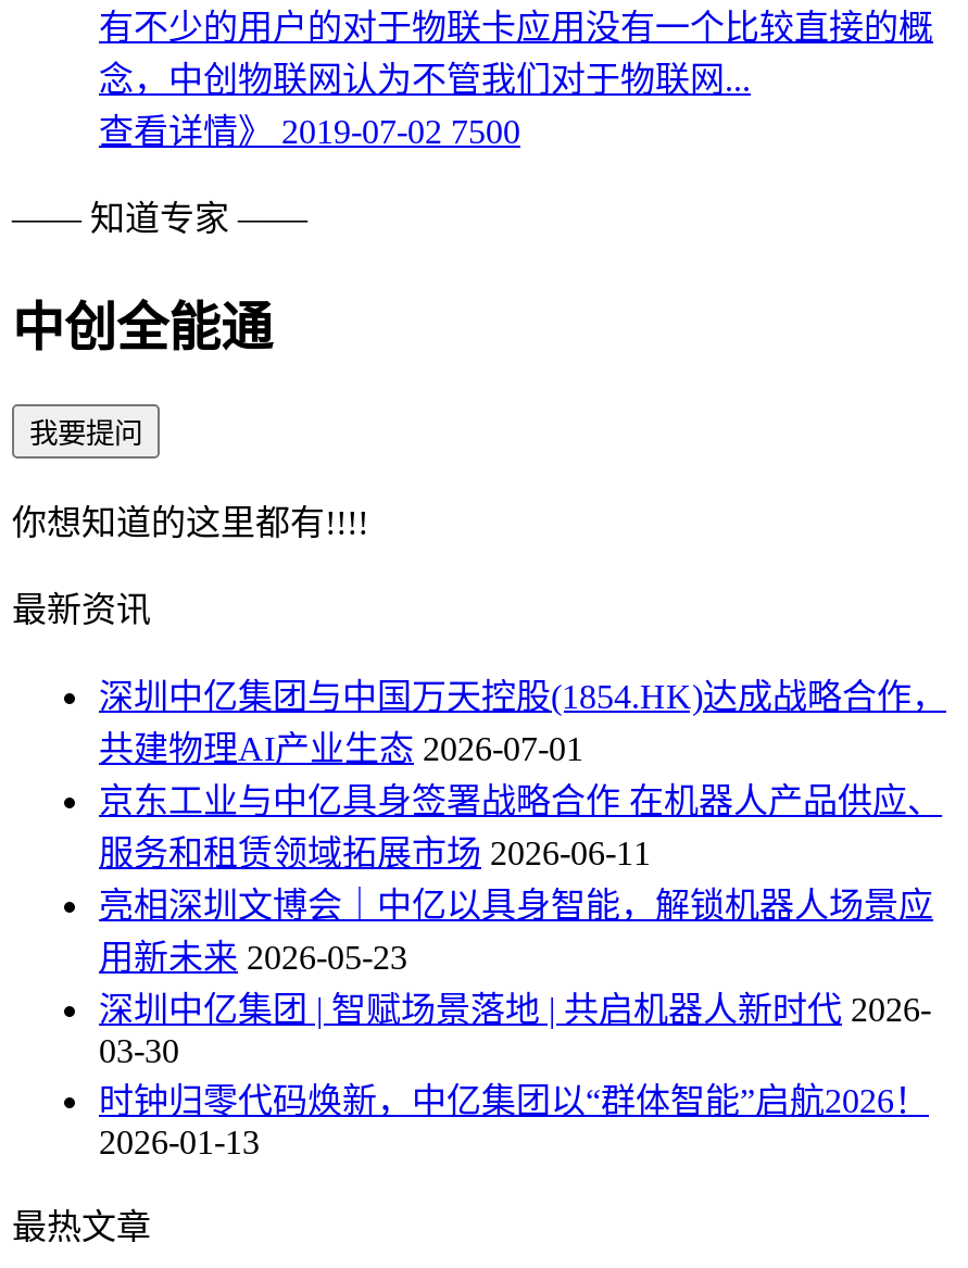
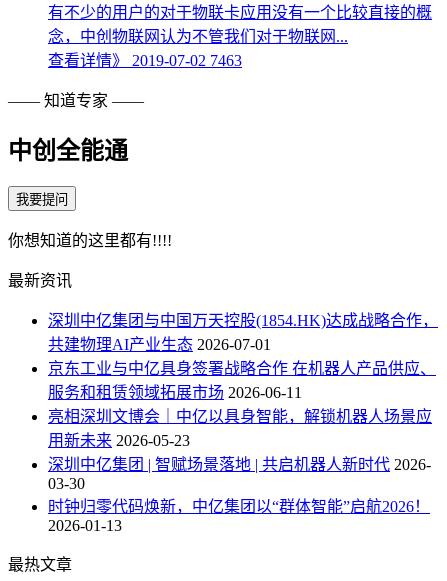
[99,113,520,150] 查看详情》 2019-07-02 7500 -> [48,52,242,69] 查看详情》 2019-07-02 7463

